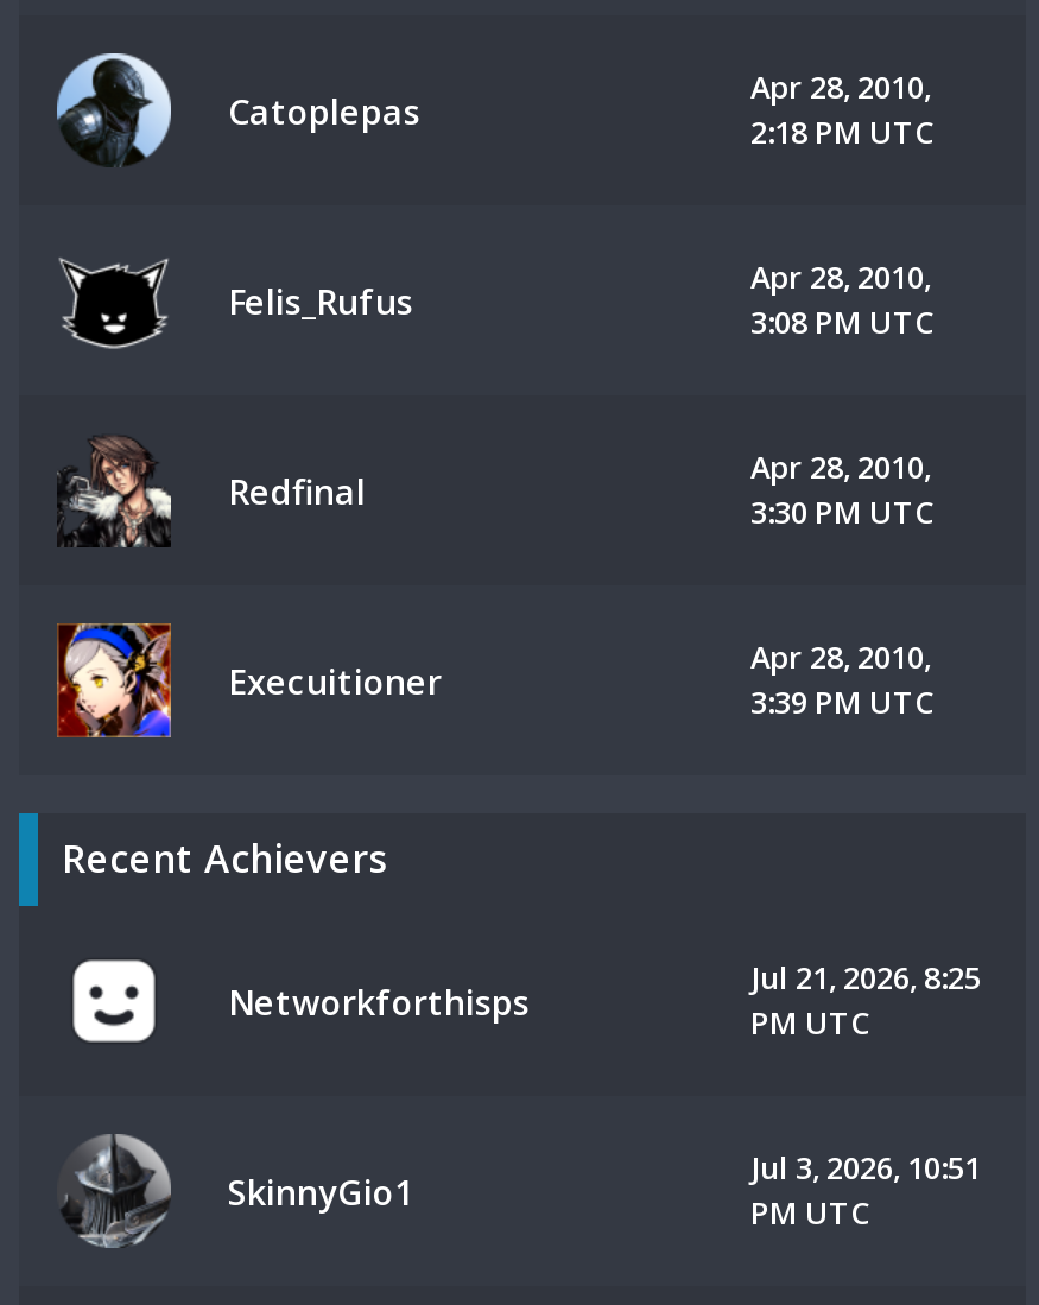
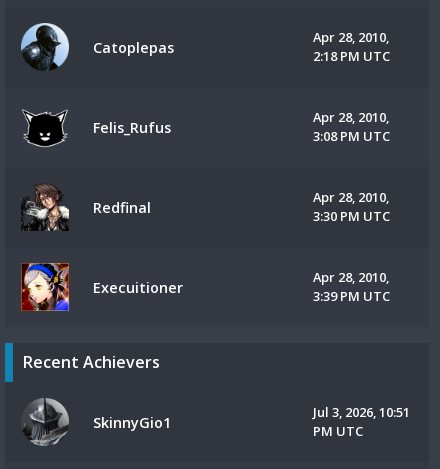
[71,958,530,1041] [image] | Networkforthisps -> none
[750,956,981,1044] Jul 21, 2026, 8:25 | PM UTC -> none

